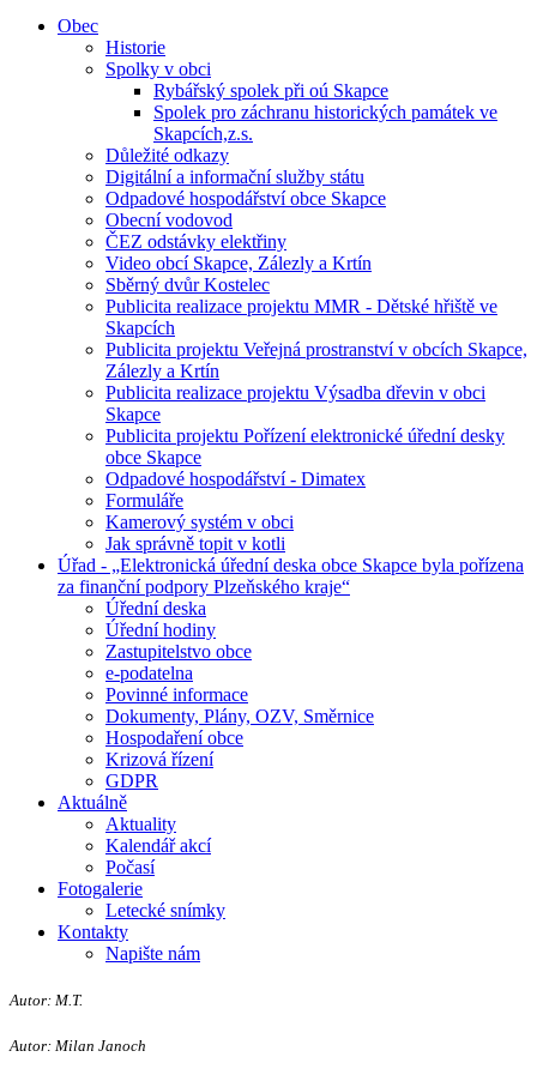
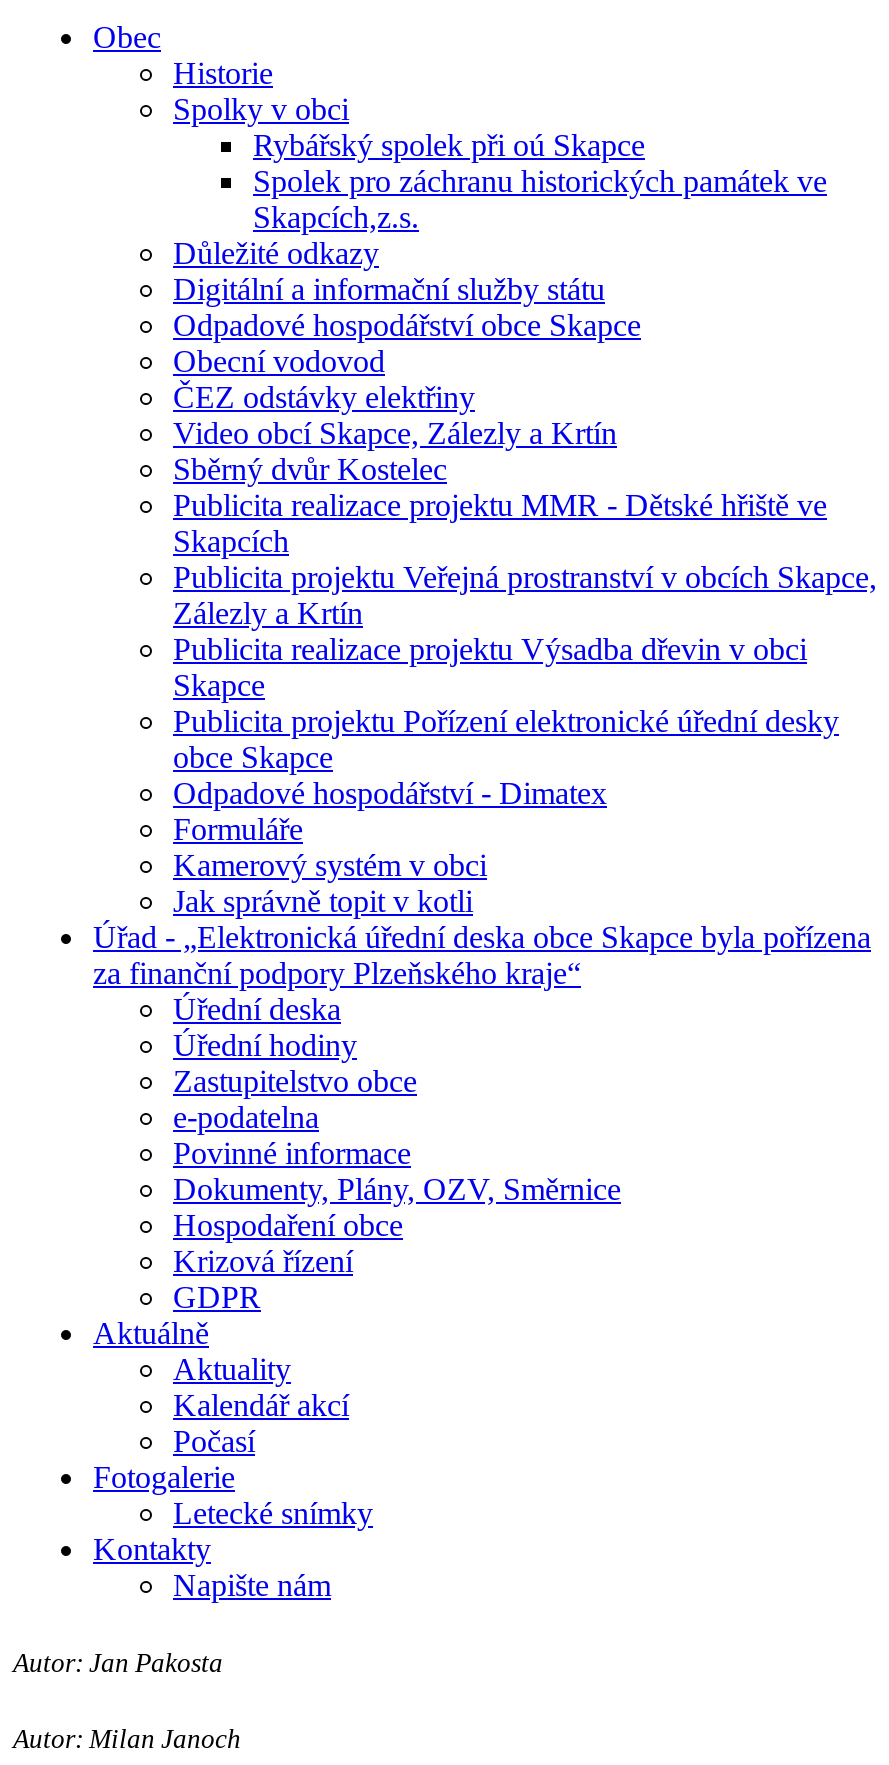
[10,991,83,1009] Autor: M.T. -> [13,1648,223,1678] Autor: Jan Pakosta

